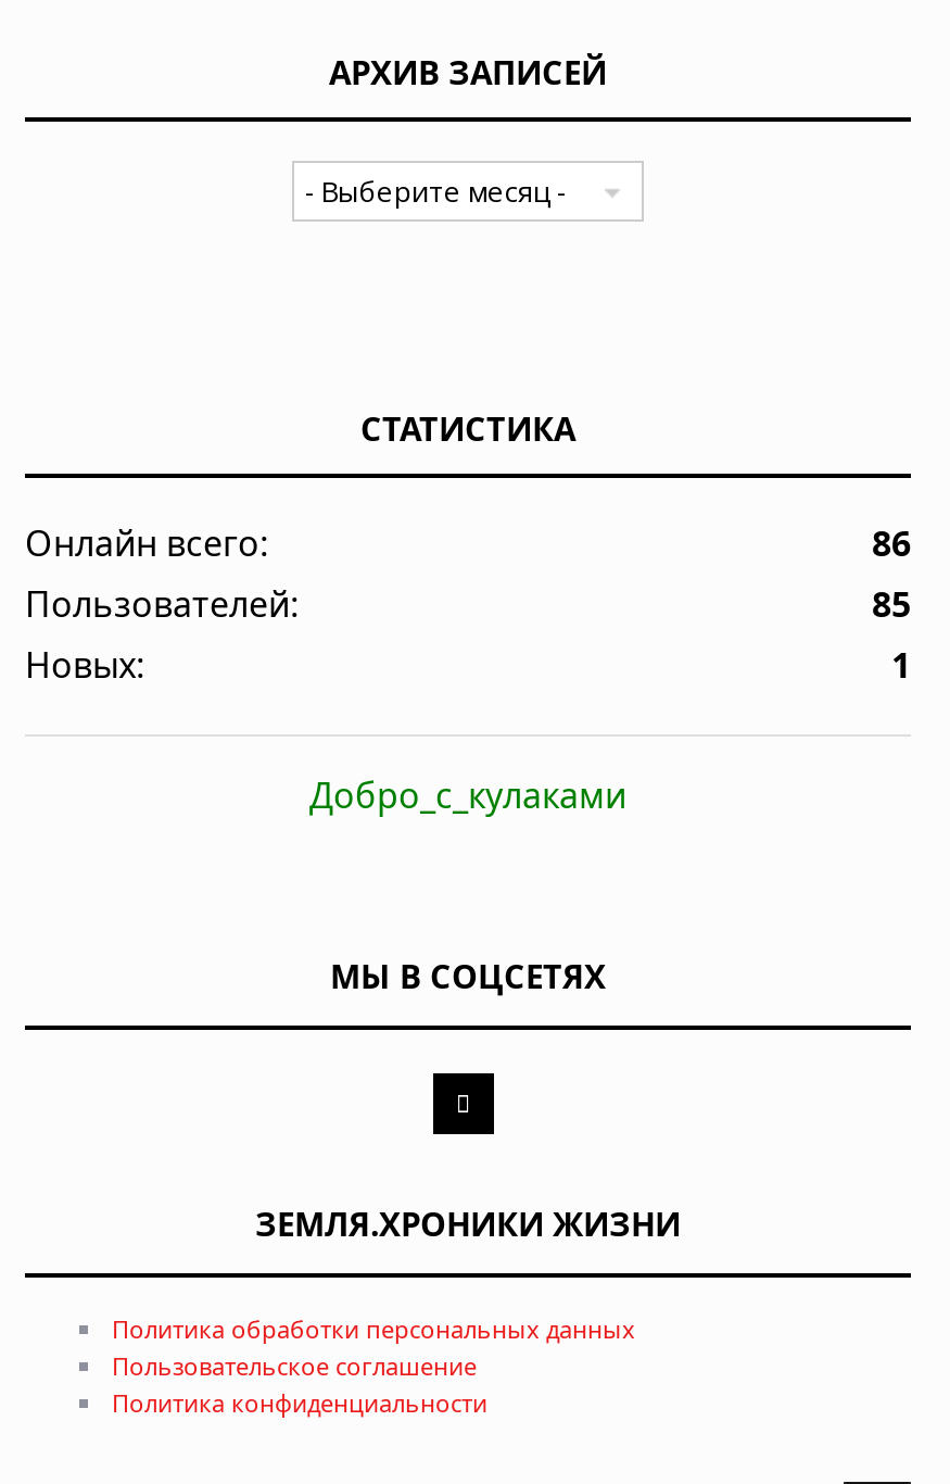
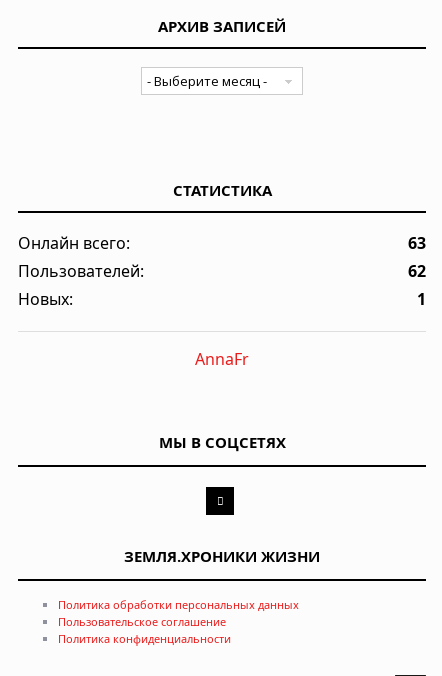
[872,520,911,567] 86 -> [408,232,426,254] 63
[872,580,911,628] 85 -> [408,260,426,282] 62
[309,772,626,819] Добро_с_кулаками -> [195,348,249,370] AnnaFr

